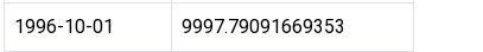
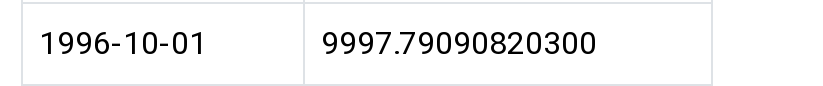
[182,15,345,38] 9997.79091669353 -> [321,24,597,62] 9997.79090820300

